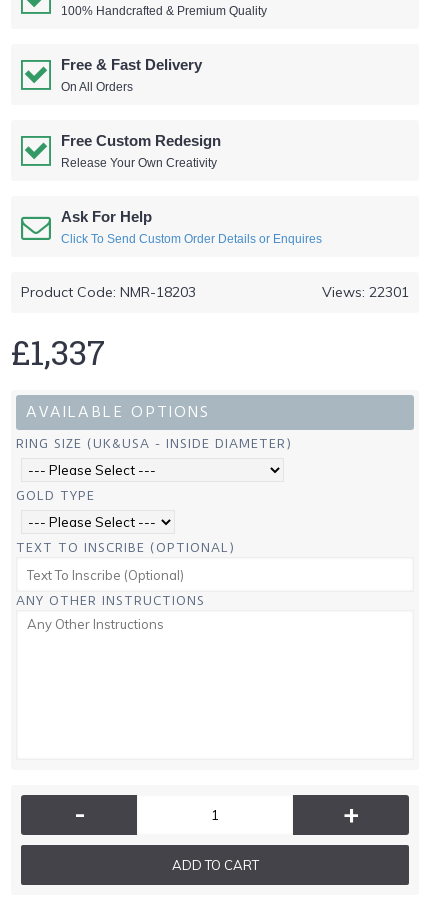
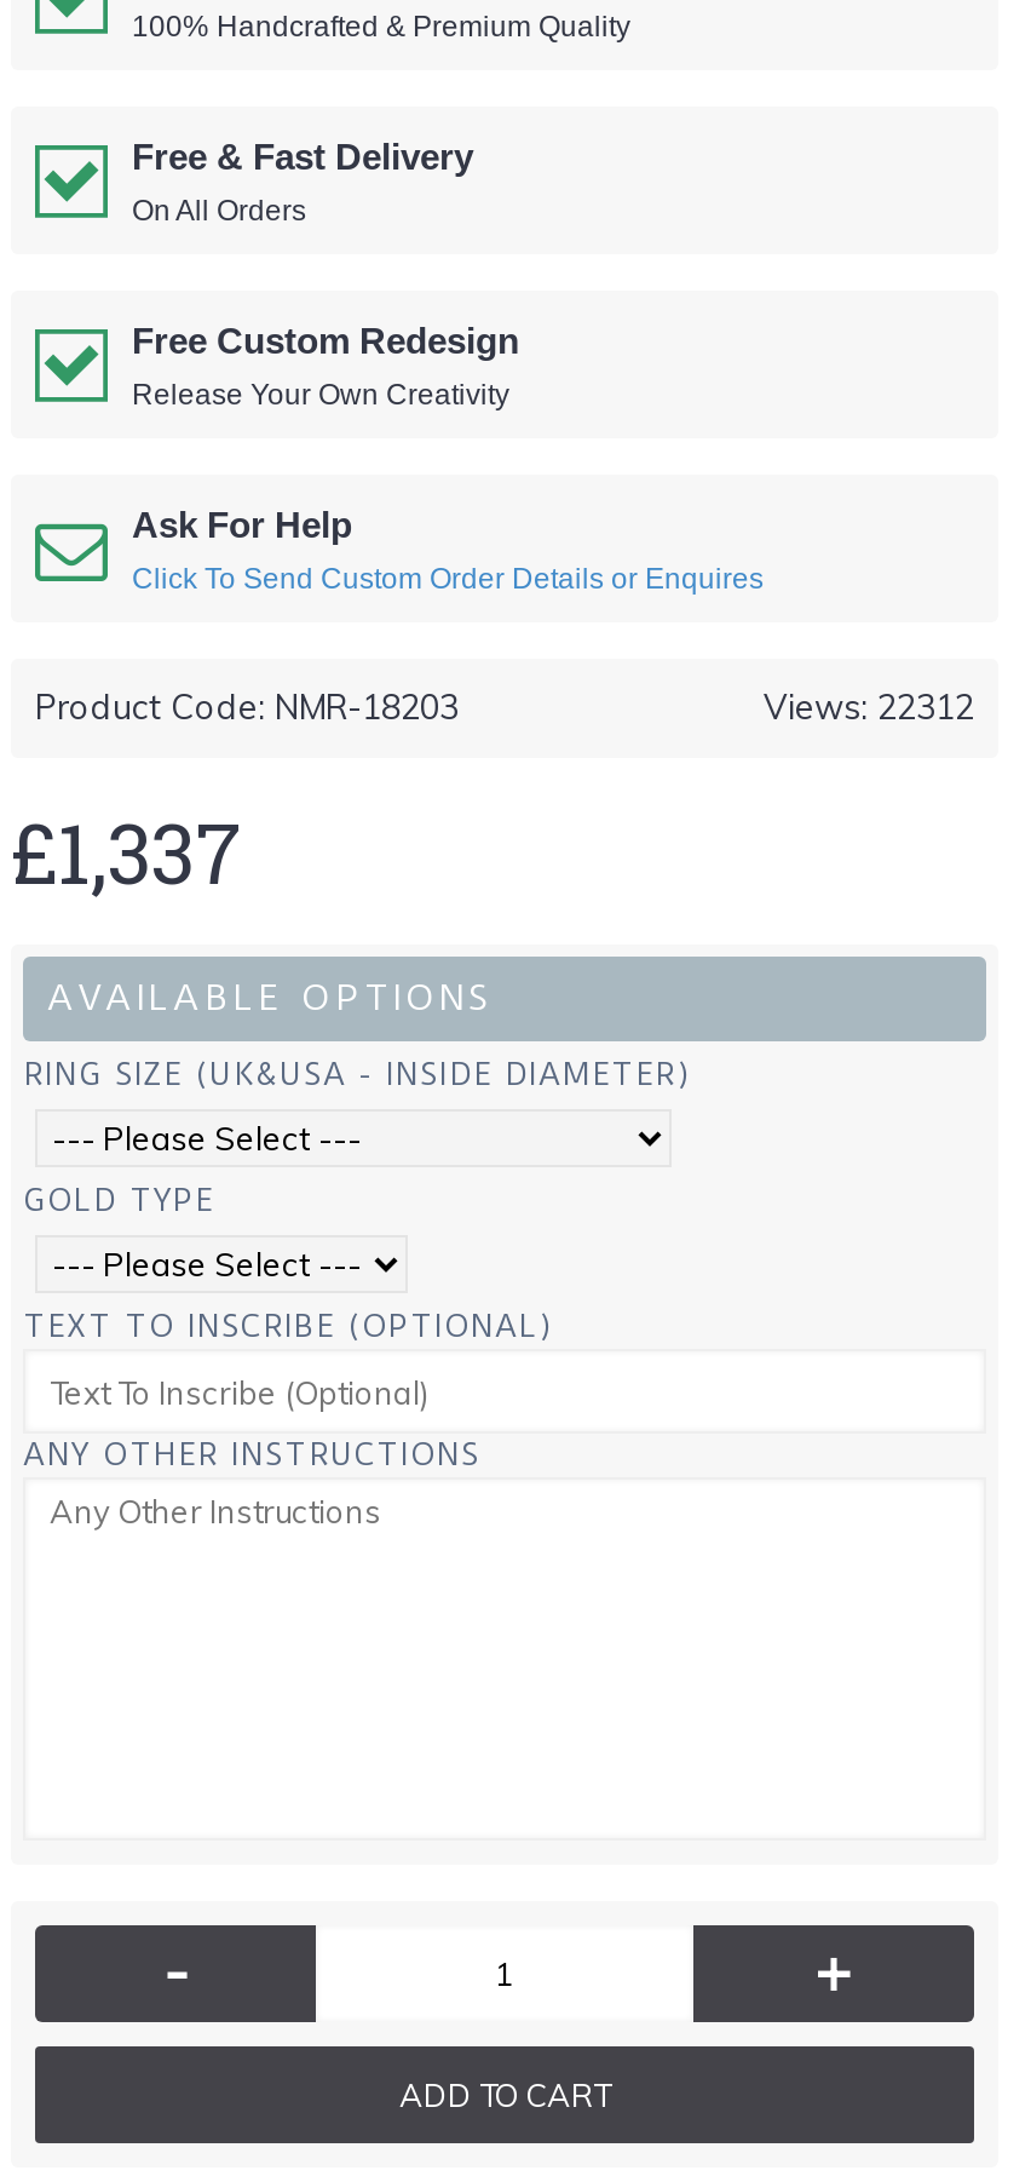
[322,283,409,301] Views: 22301 -> [764,686,974,729] Views: 22312

